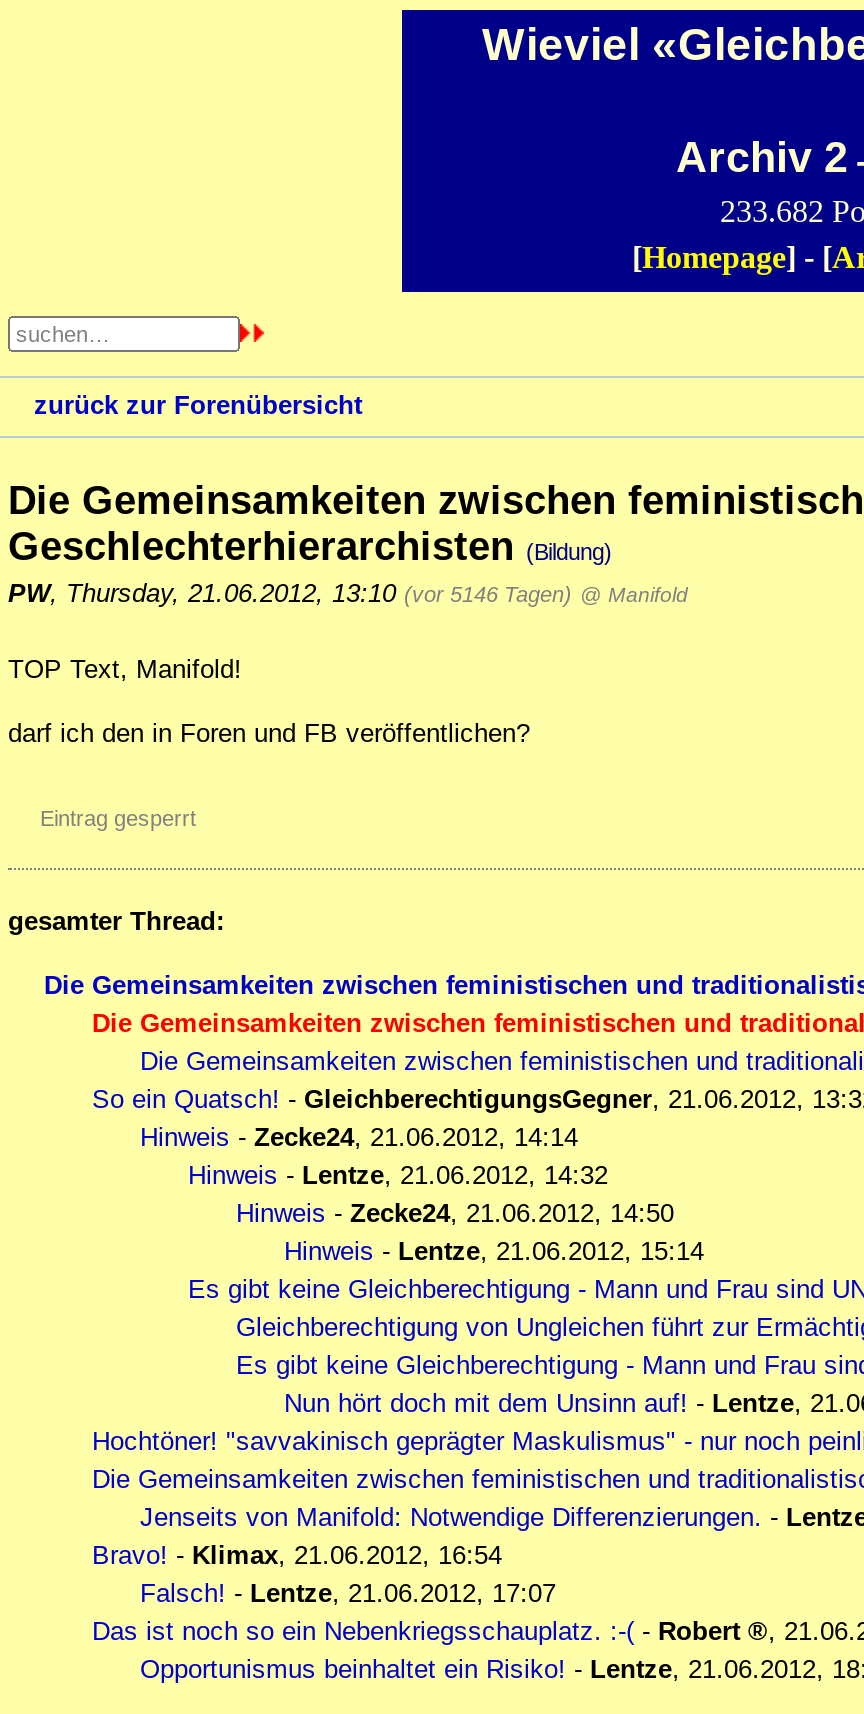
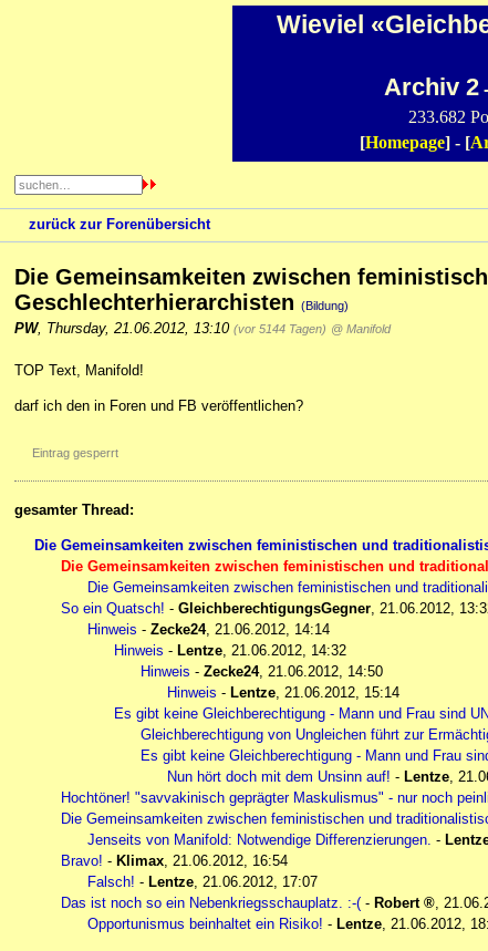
[8,578,688,608] PW, Thursday, 21.06.2012, 13:10 (vor 5146 Tagen) @ Manifold -> [14,320,391,336] PW, Thursday, 21.06.2012, 13:10 (vor 5144 Tagen) @ Manifold

